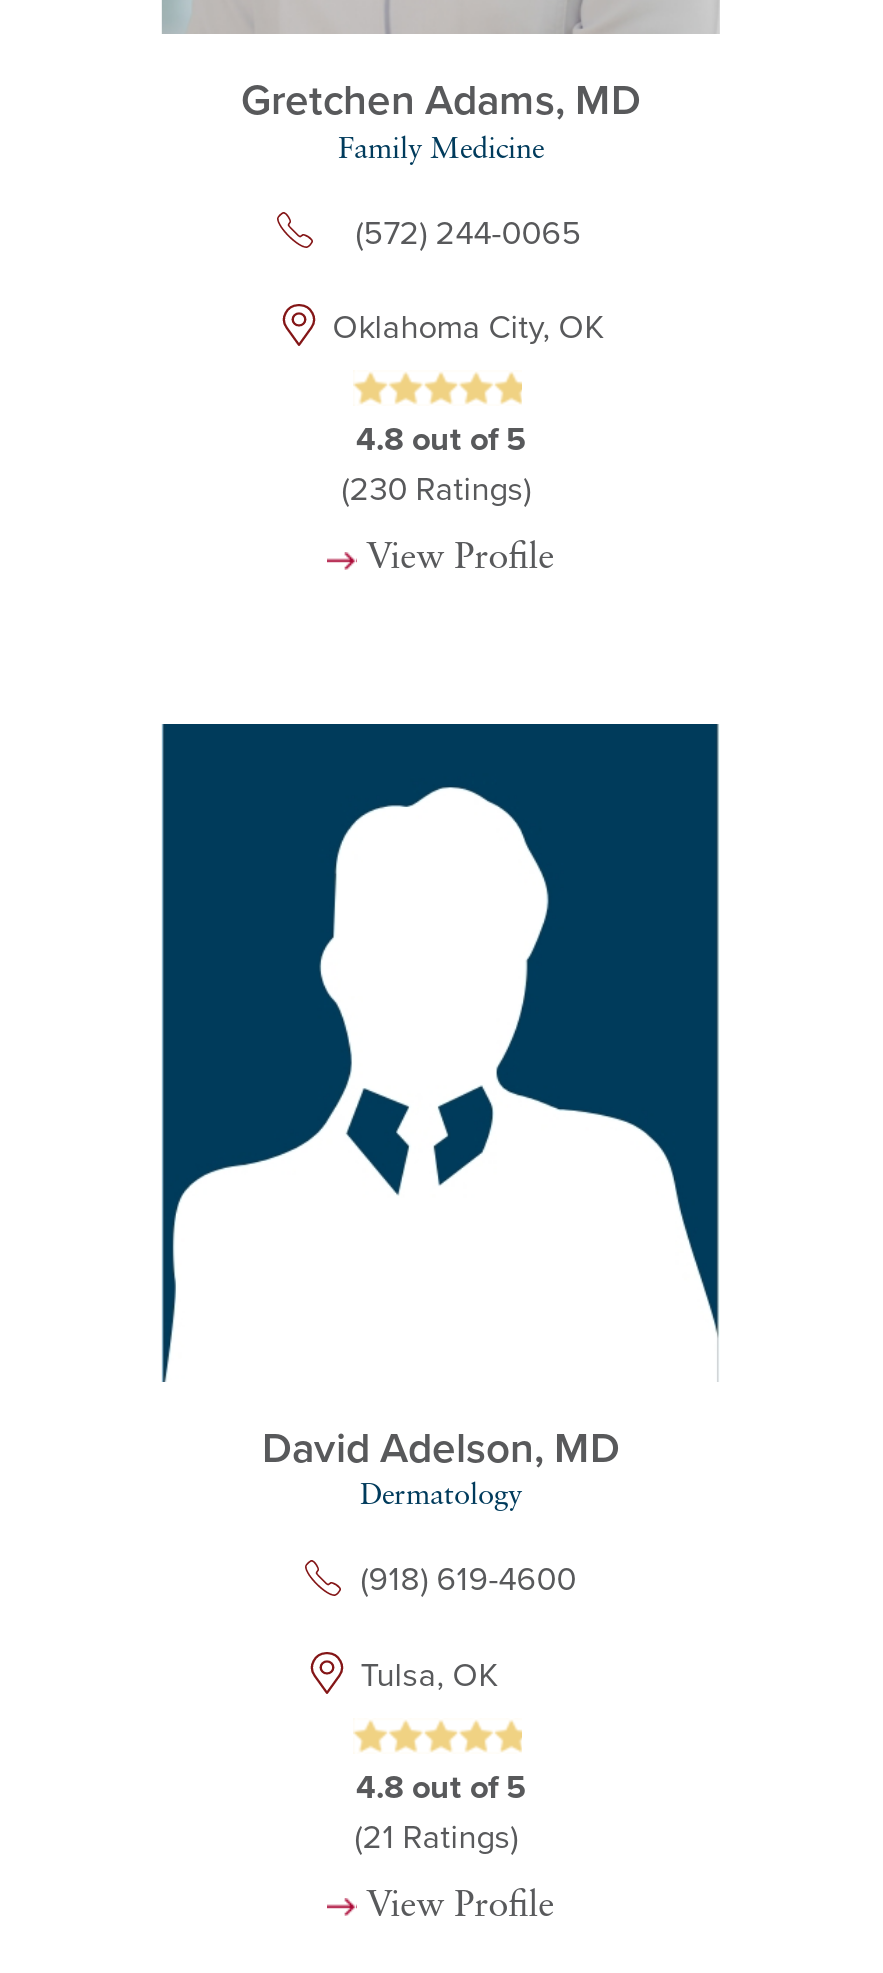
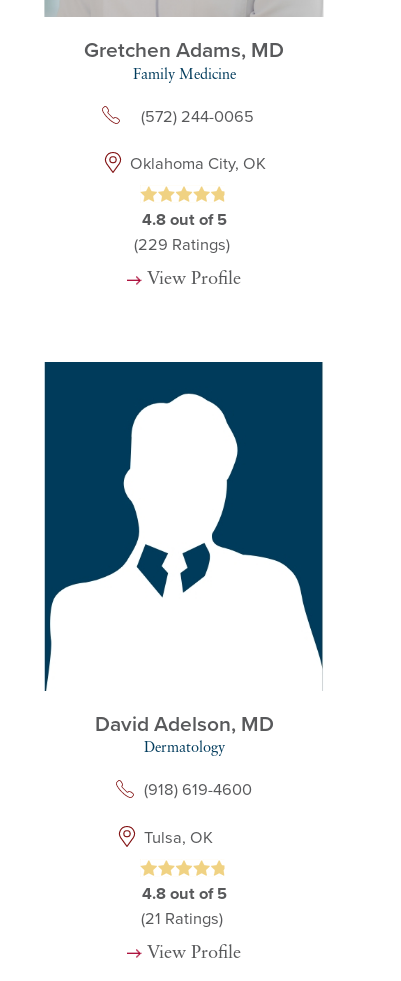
[341,470,531,510] (230 Ratings) -> [134,235,230,255] (229 Ratings)

